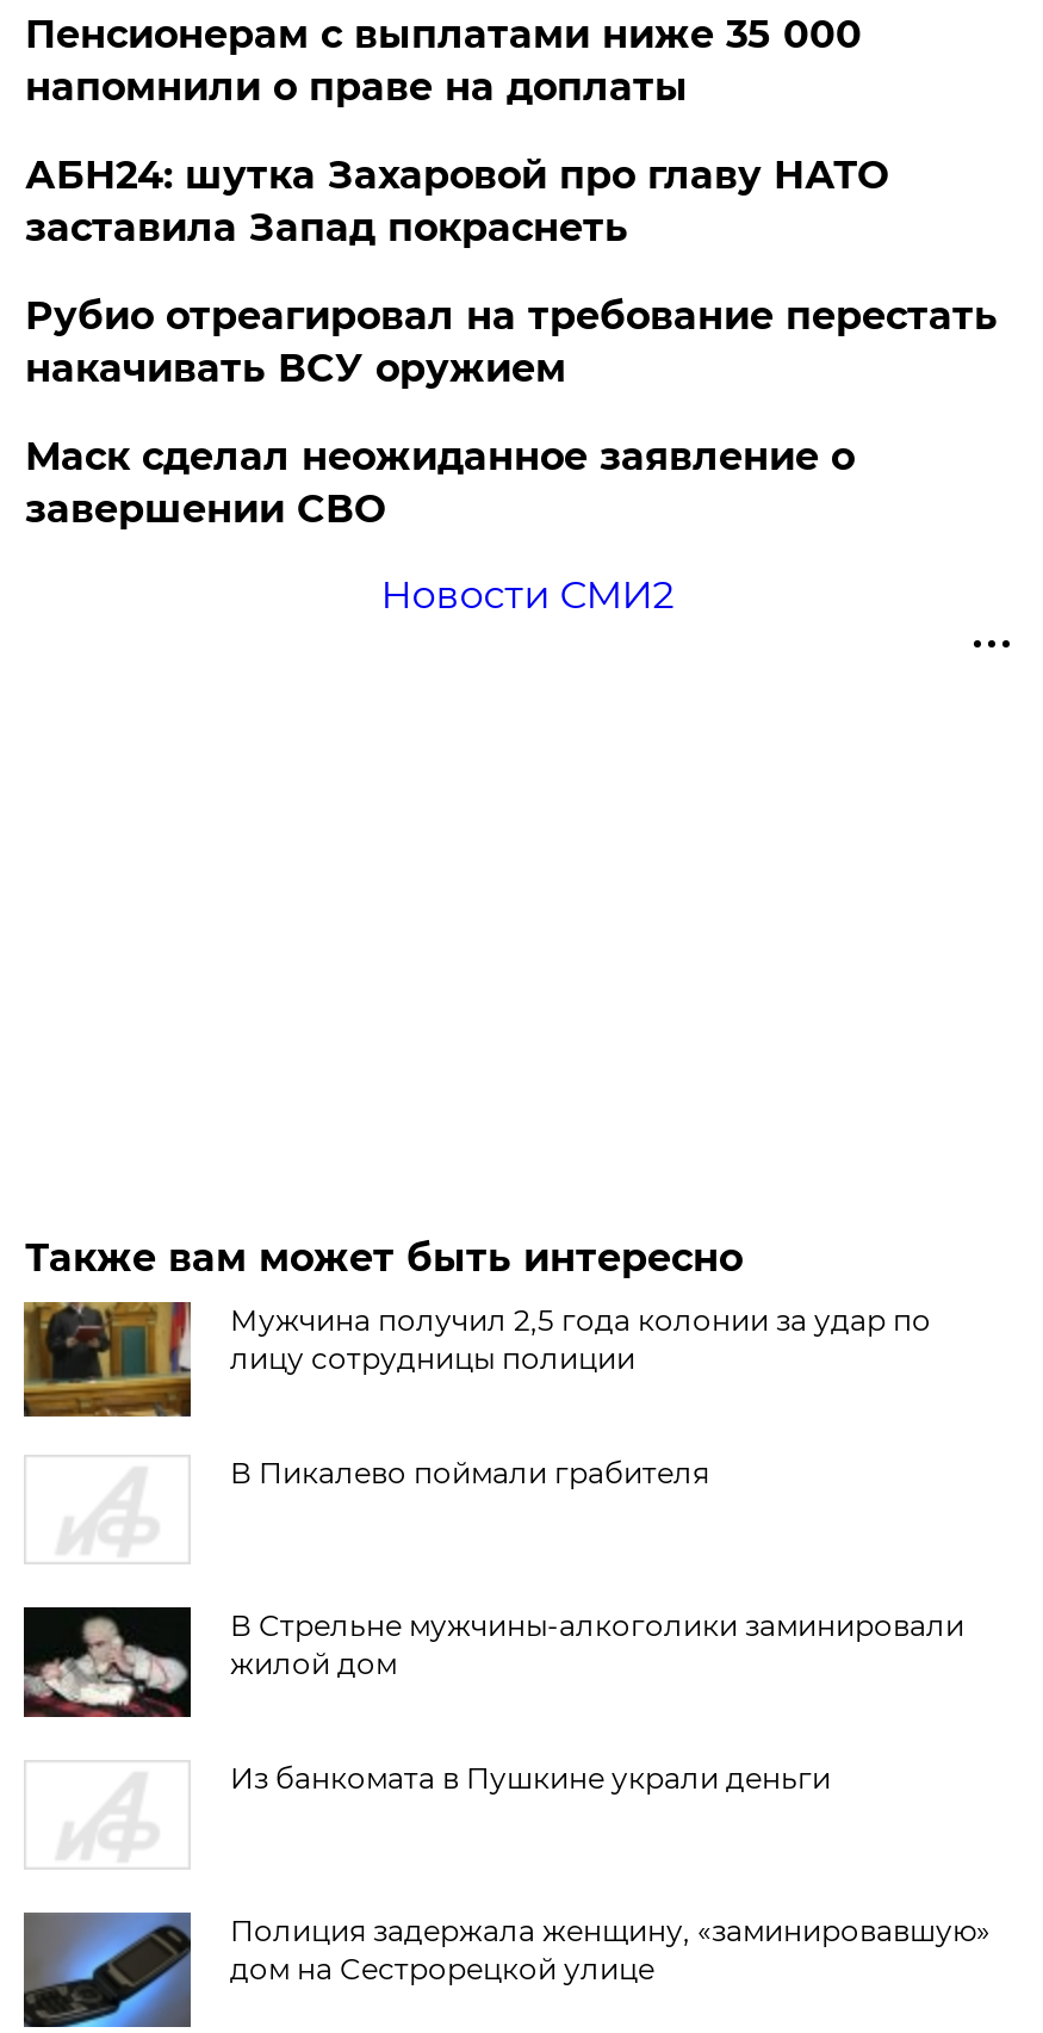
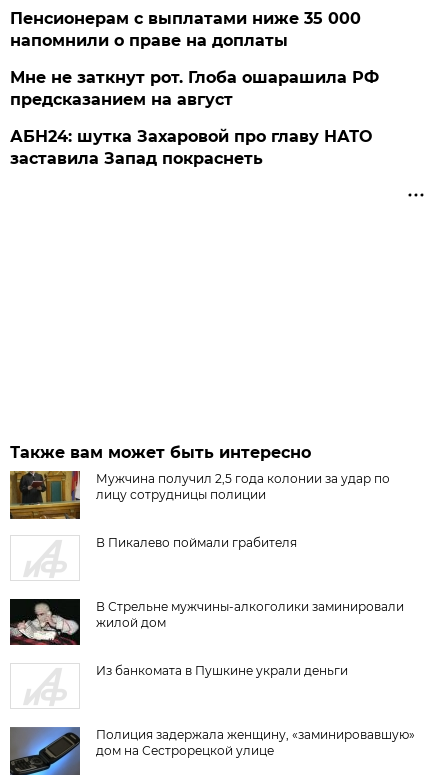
none -> [10,68,379,109] Мне не заткнут рот. Глоба ошарашила РФ | предсказанием на август
moved [25,153,888,250] -> [10,127,372,168]: АБН24: шутка Захаровой про главу НАТО | заставила Запад покраснеть
[25,293,997,618] Рубио отреагировал на требование перестать | накачивать ВСУ оружием | Маск сделал неожиданное заявление о | завершении СВО | Новости СМИ2 -> none

